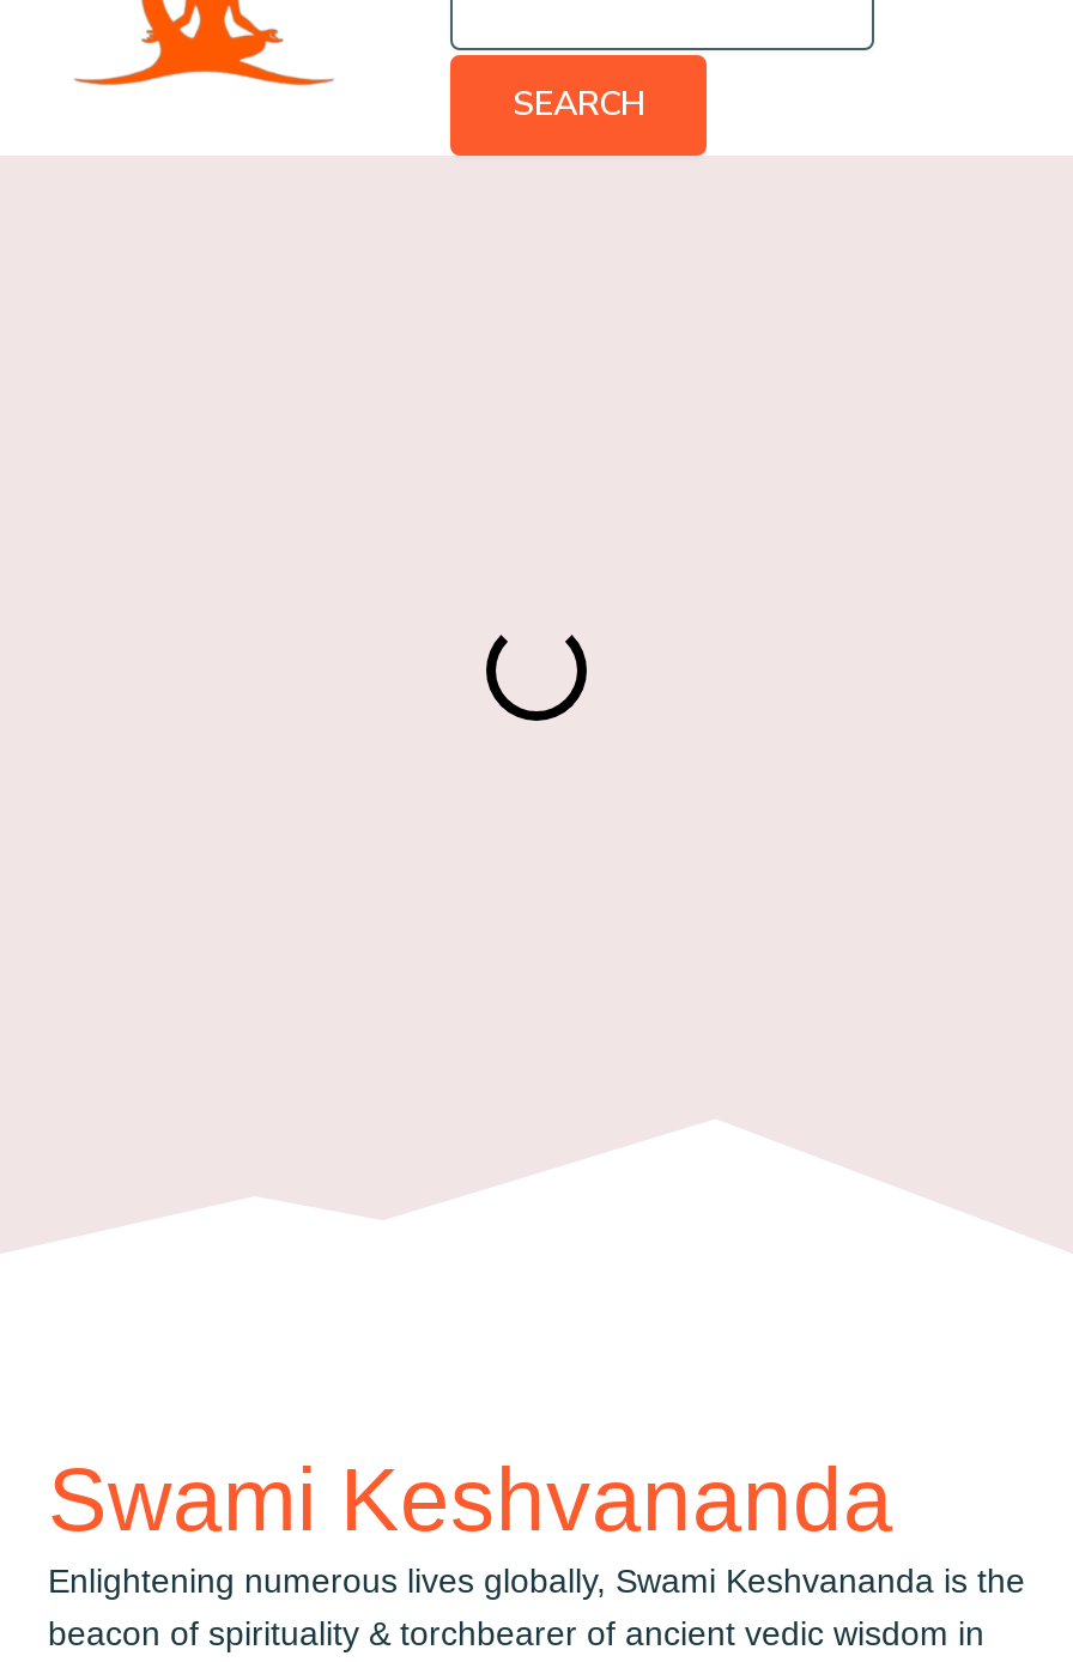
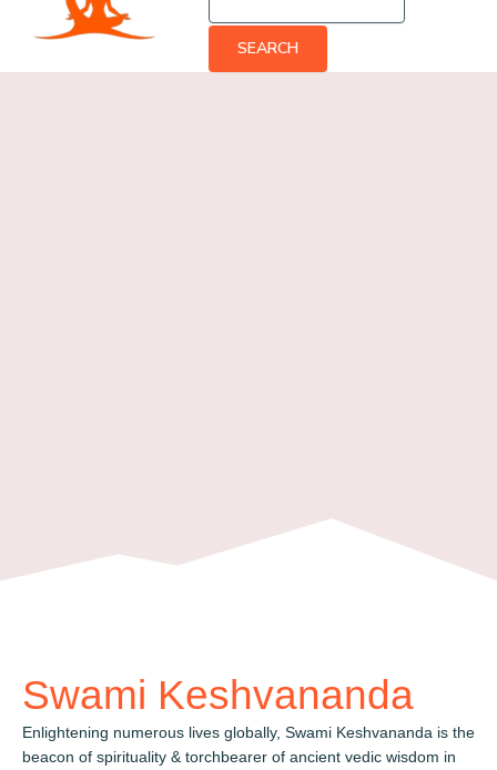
[484,632,589,723] [image] -> none

